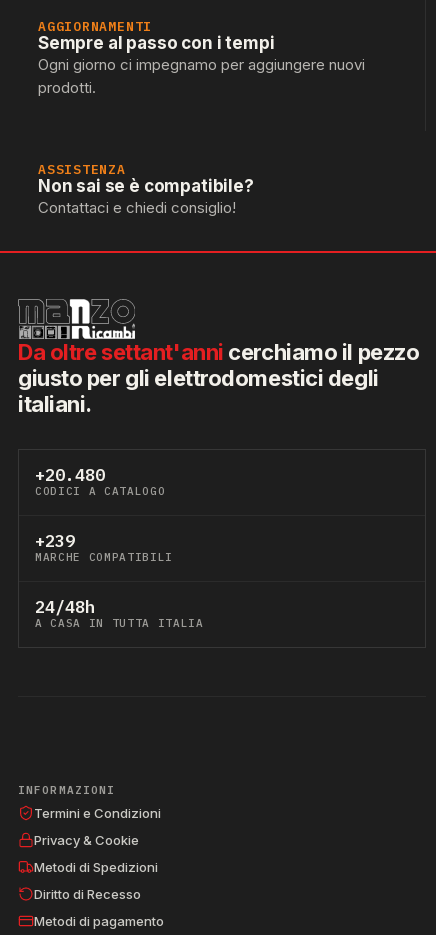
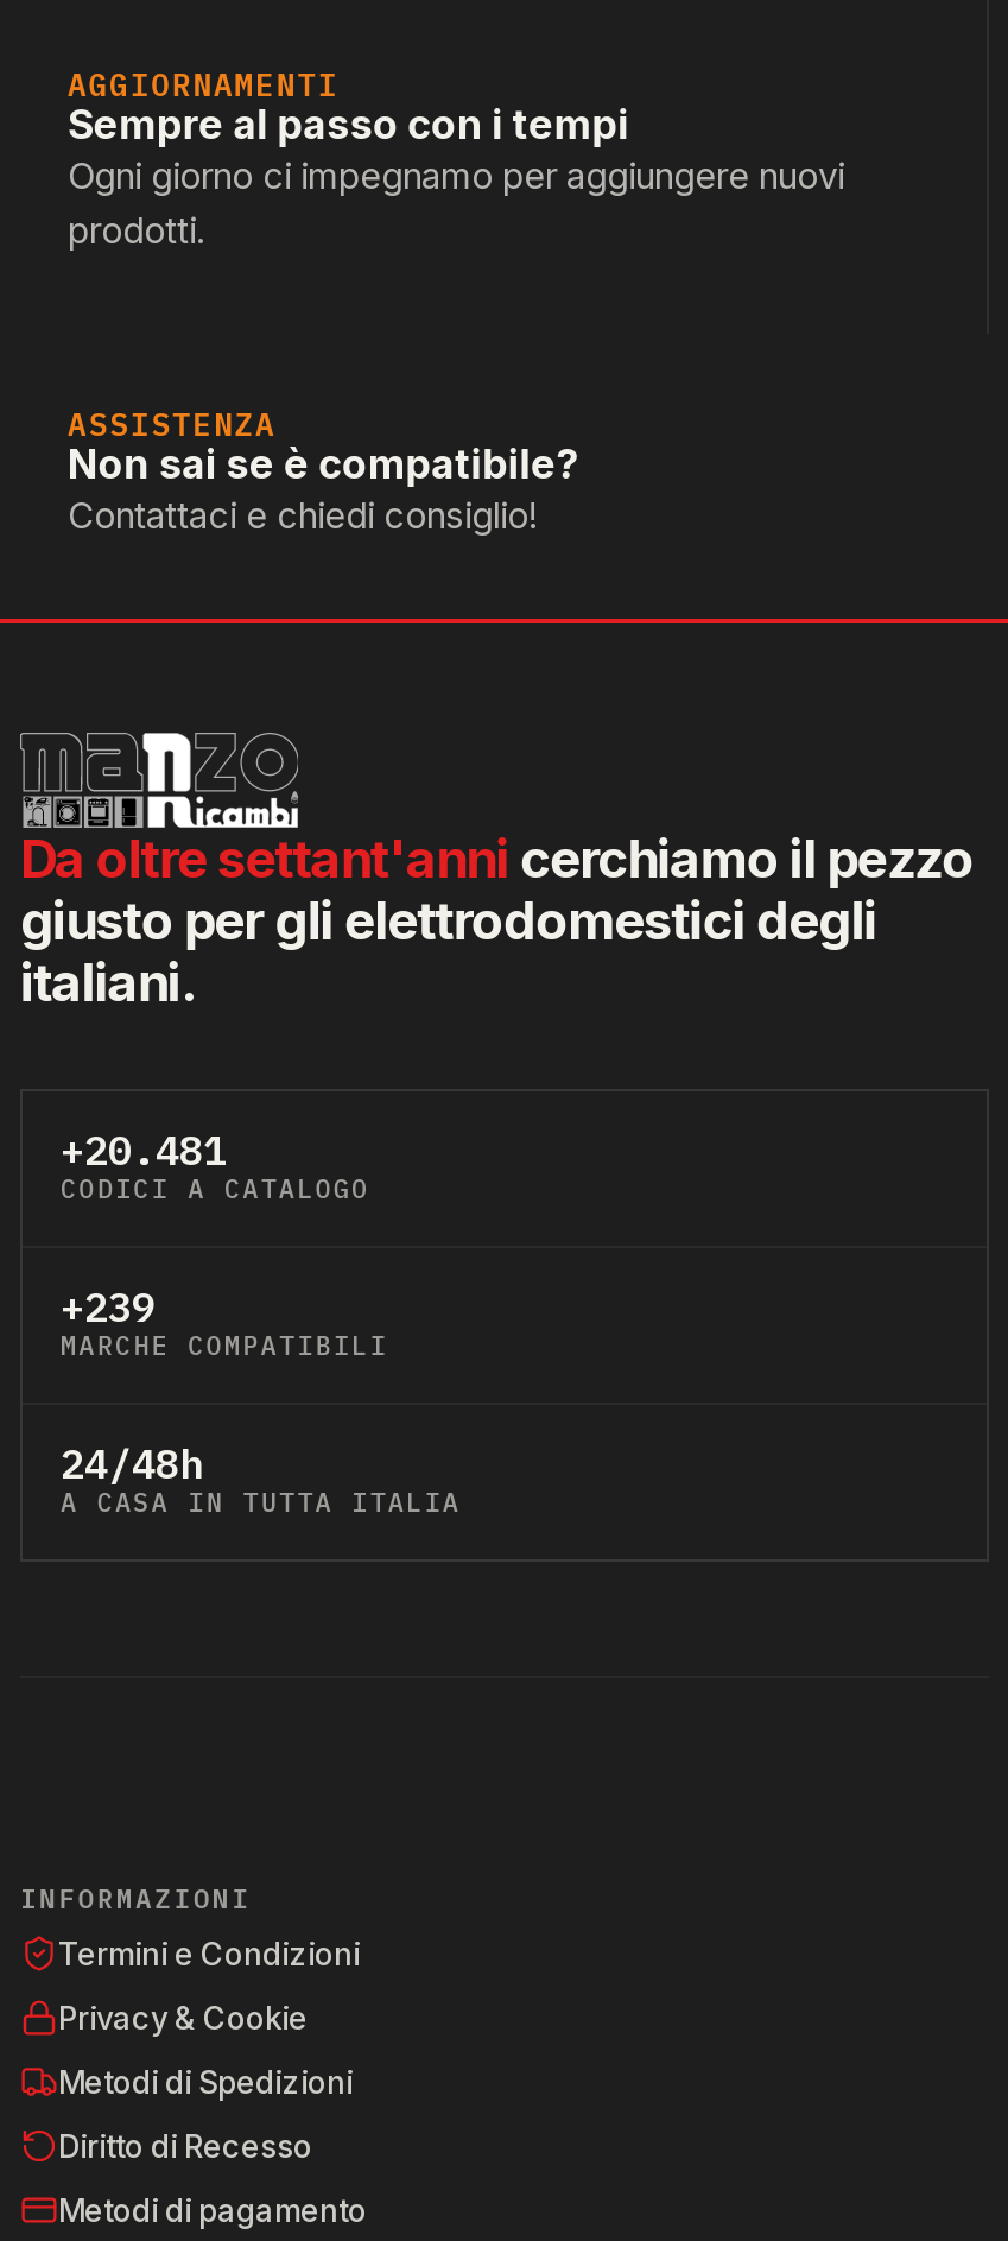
[35,463,105,485] +20.480 -> [61,1123,227,1176] +20.481

